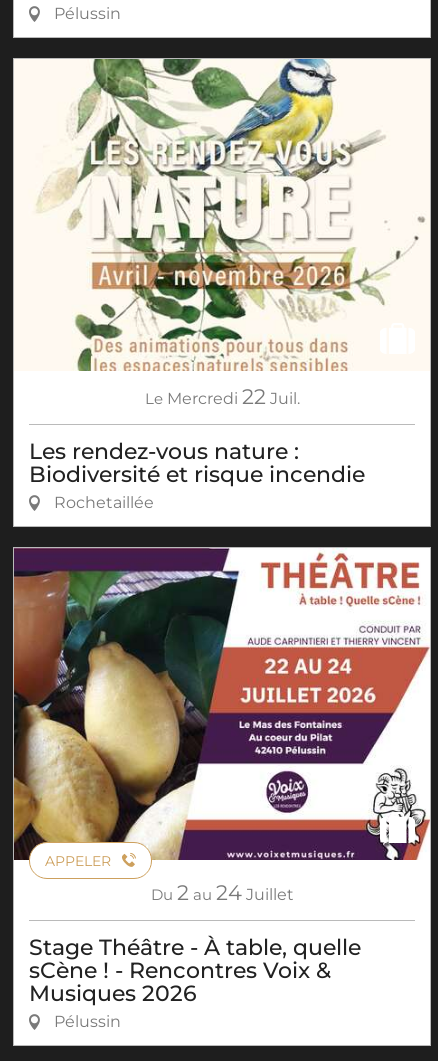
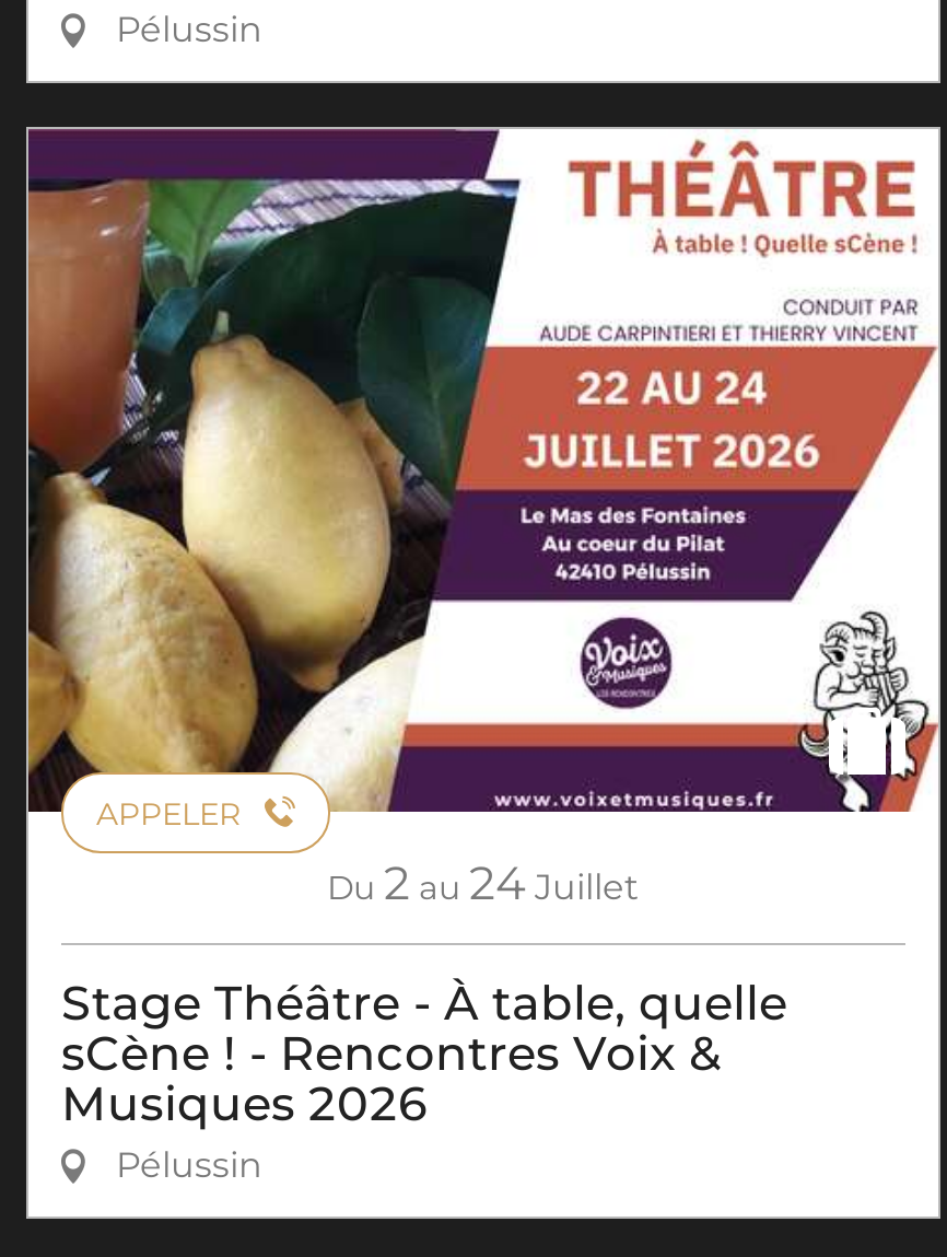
[14,58,426,511] [image] | Le Mercredi 22 Juil. | Les rendez-vous nature : | Biodiversité et risque incendie | Rochetaillée -> none

